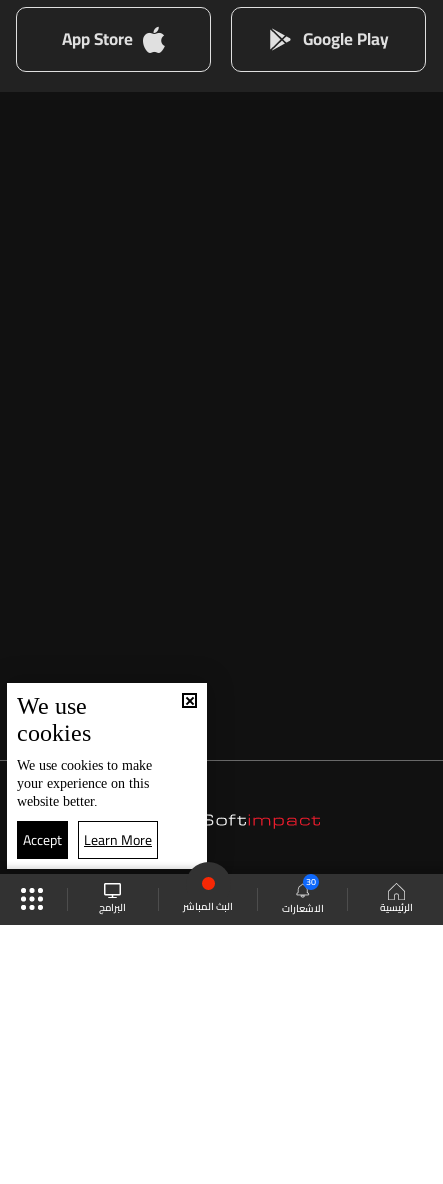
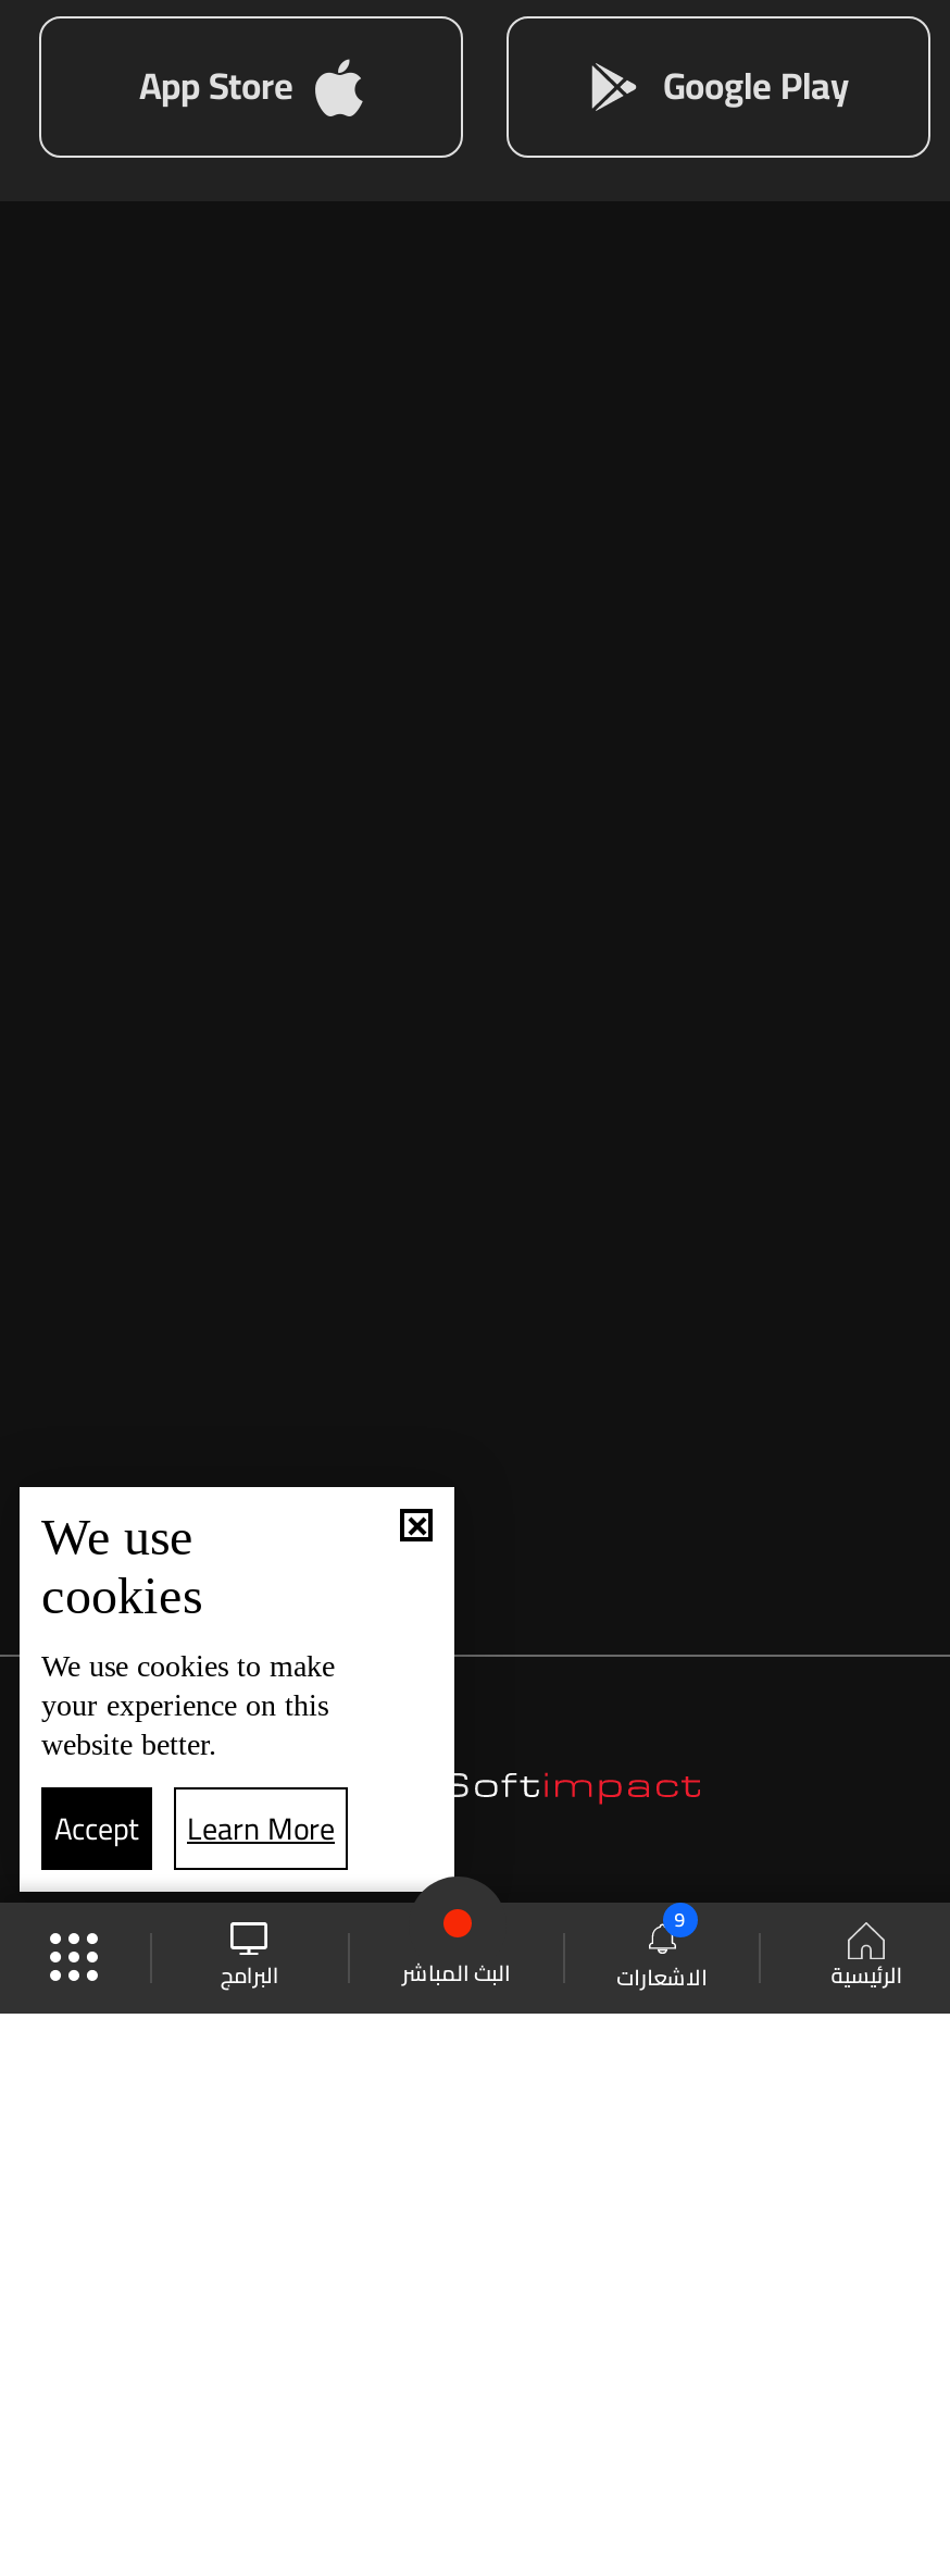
[306,873,316,890] 30 -> [674,1900,685,1937] 9

